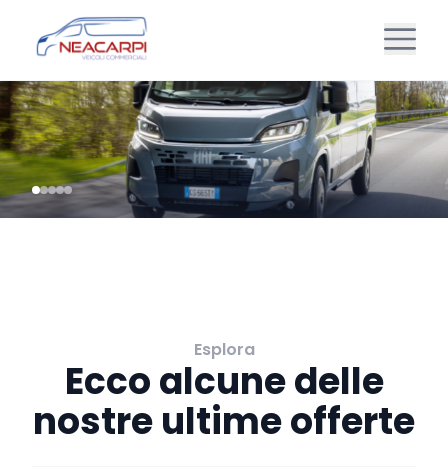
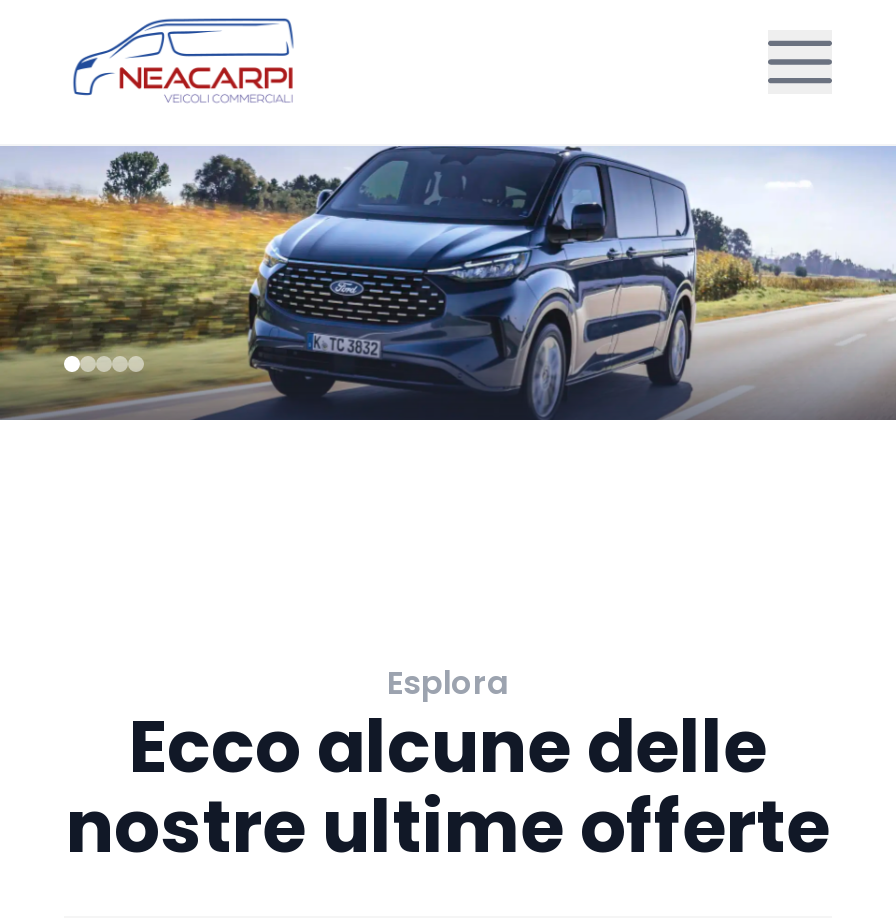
[3,80,445,218] [image] -> [6,144,890,420] [image]

